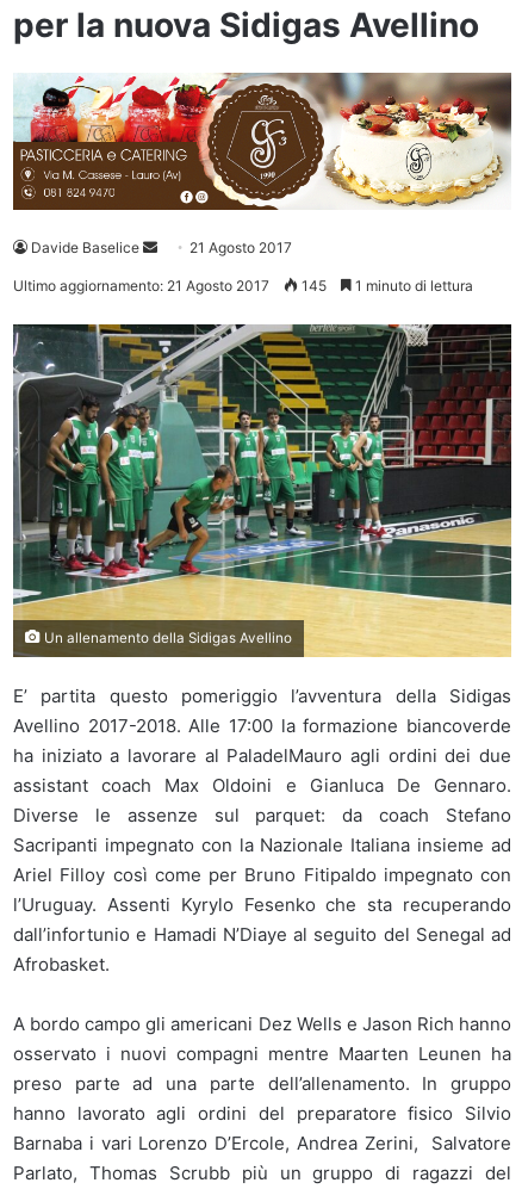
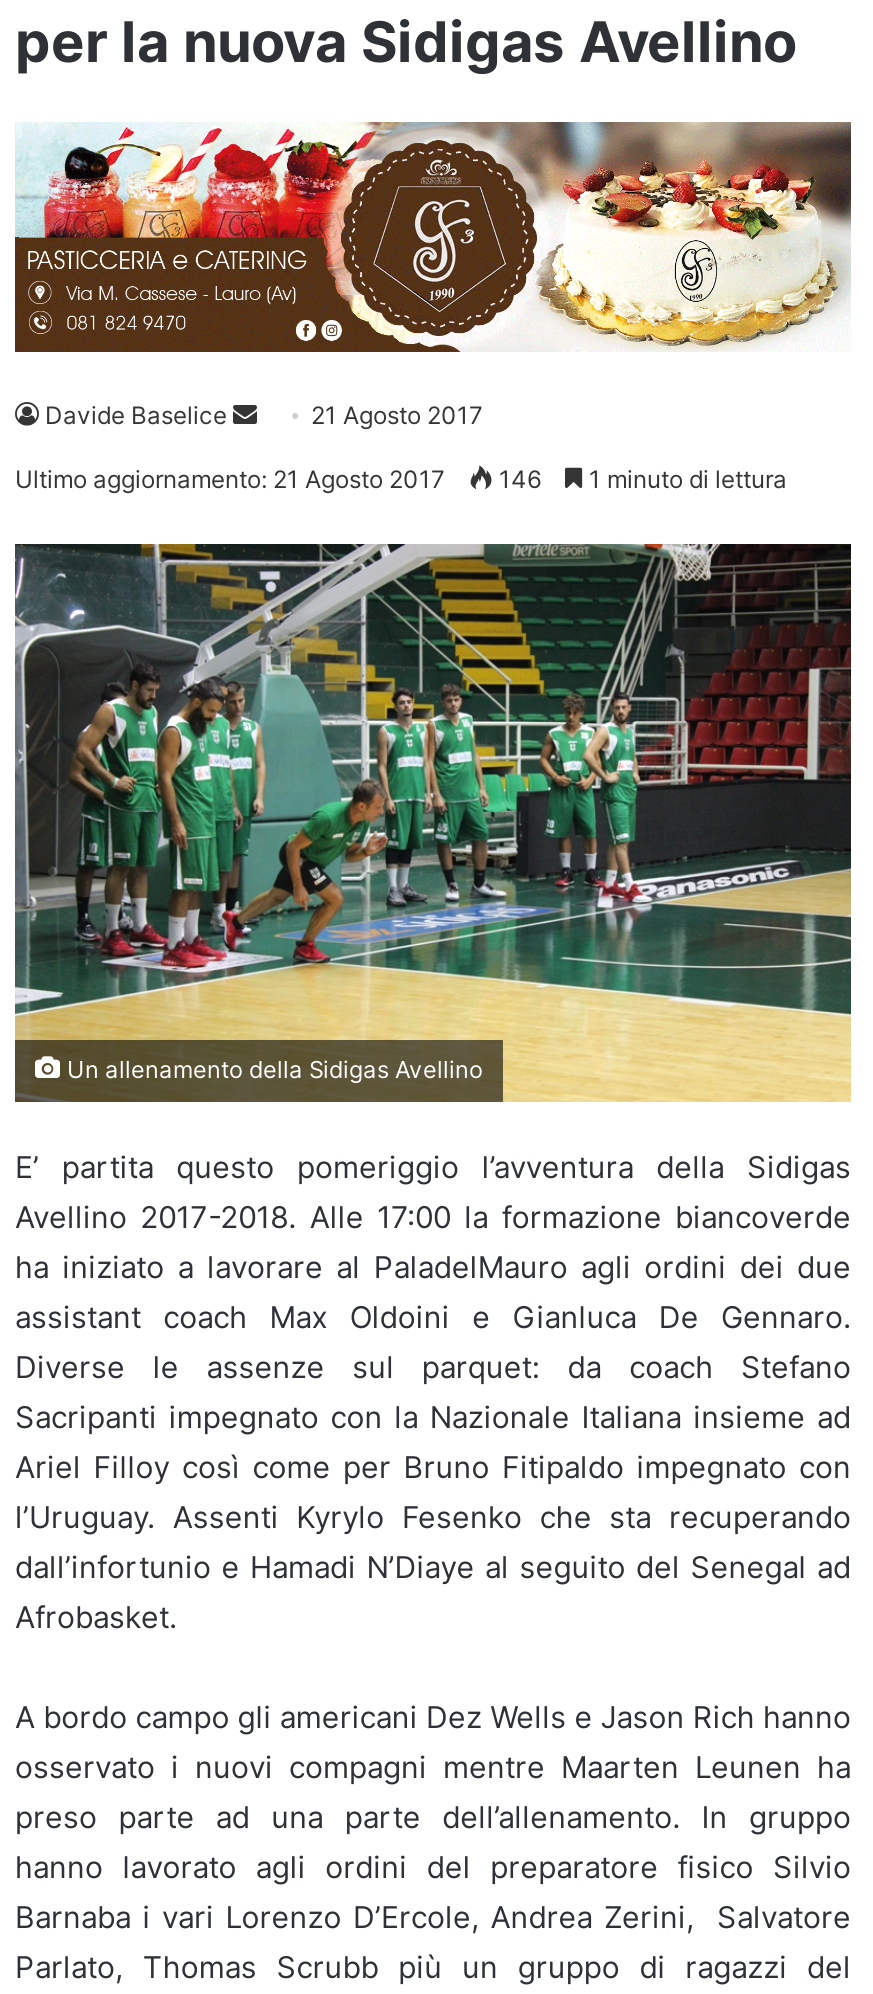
[13,277,473,295] Ultimo aggiornamento: 21 Agosto 2017 145 1 minuto di lettura -> [15,464,787,494] Ultimo aggiornamento: 21 Agosto 2017 146 1 minuto di lettura

